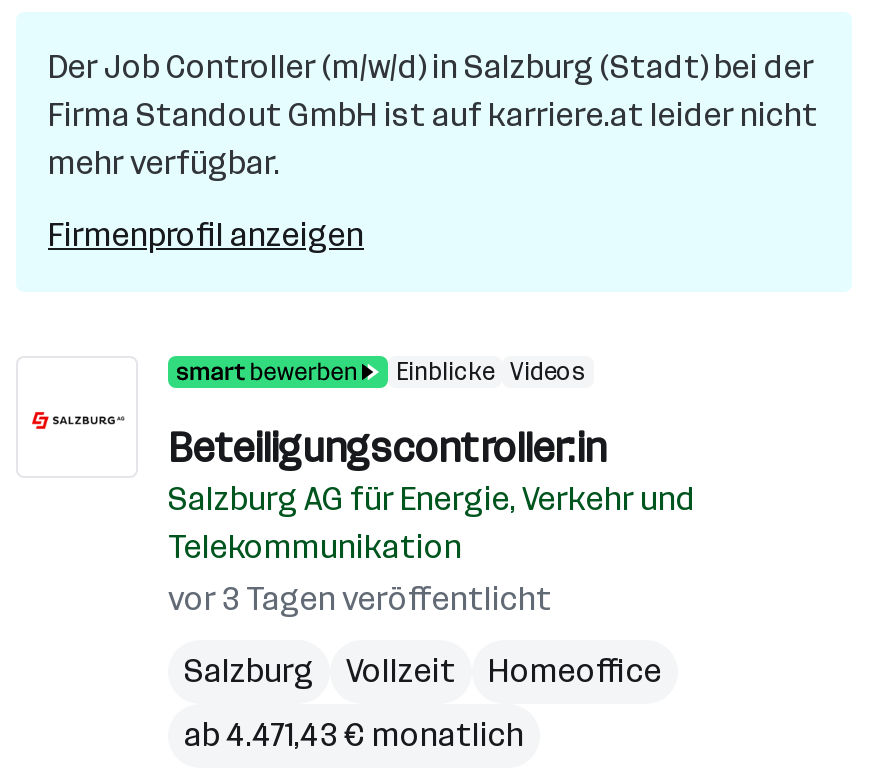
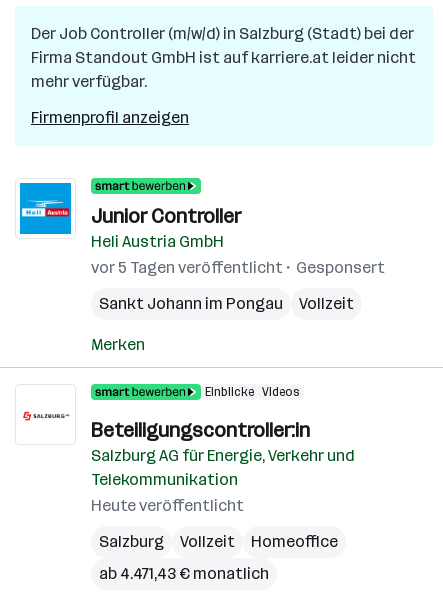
none -> [19,182,385,354] [image] | Junior Controller | Heli Austria GmbH | vor 5 Tagen veröffentlicht | Gesponsert | Sankt Johann im Pongau | Vollzeit | Merken
[168,580,552,618] vor 3 Tagen veröffentlicht -> [91,496,244,515] Heute veröffentlicht

